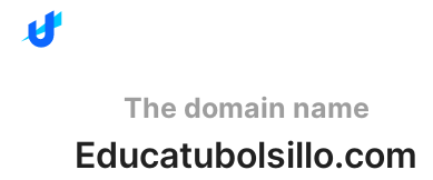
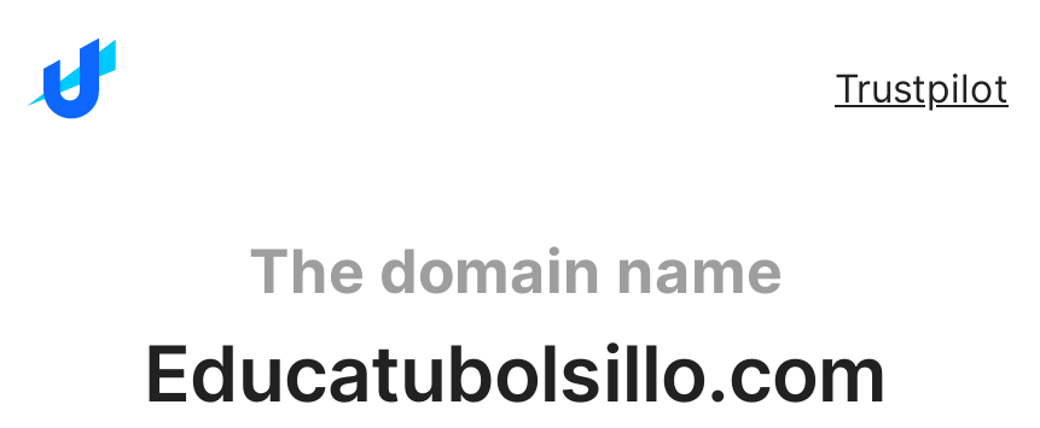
none -> [835,64,1009,112] Trustpilot

